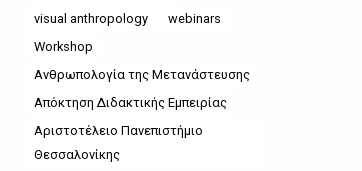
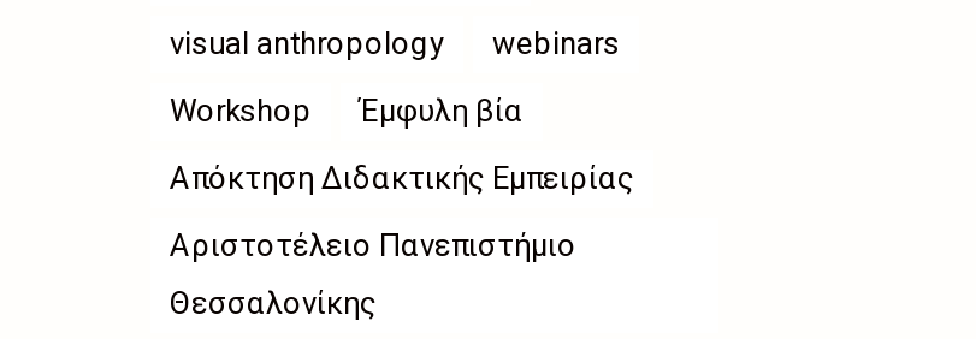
[34,66,250,81] Ανθρωπολογία της Μετανάστευσης -> [360,91,524,127] Έμφυλη βία

